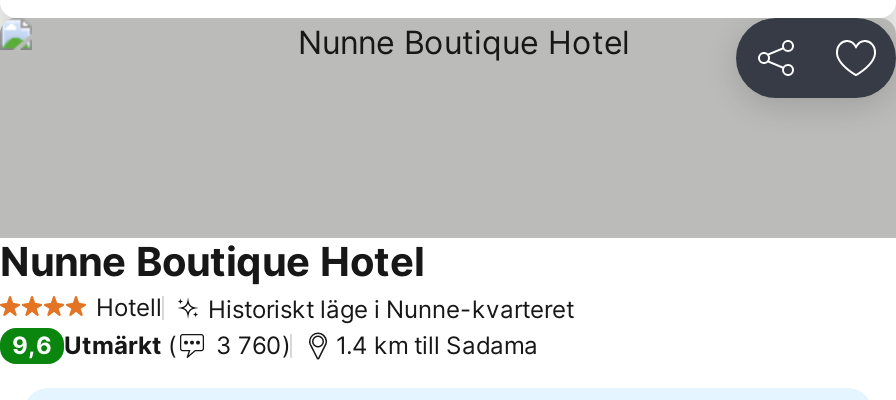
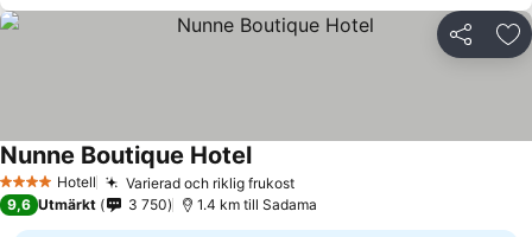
[208,293,574,323] Historiskt läge i Nunne-kvarteret -> [126,174,294,191] Varierad och riklig frukost
[216,330,282,360] 3 760 -> [128,196,167,213] 3 750

